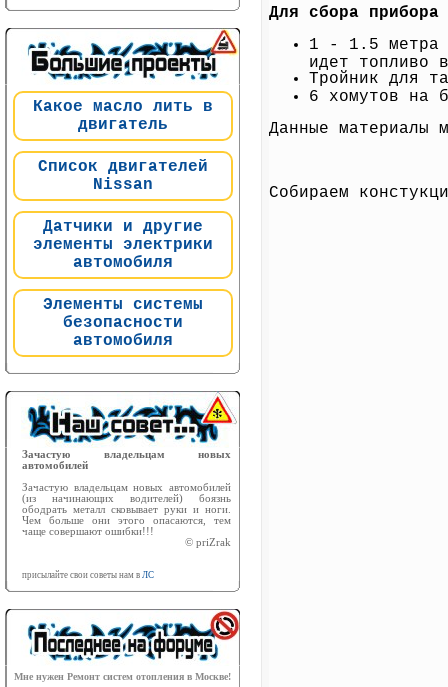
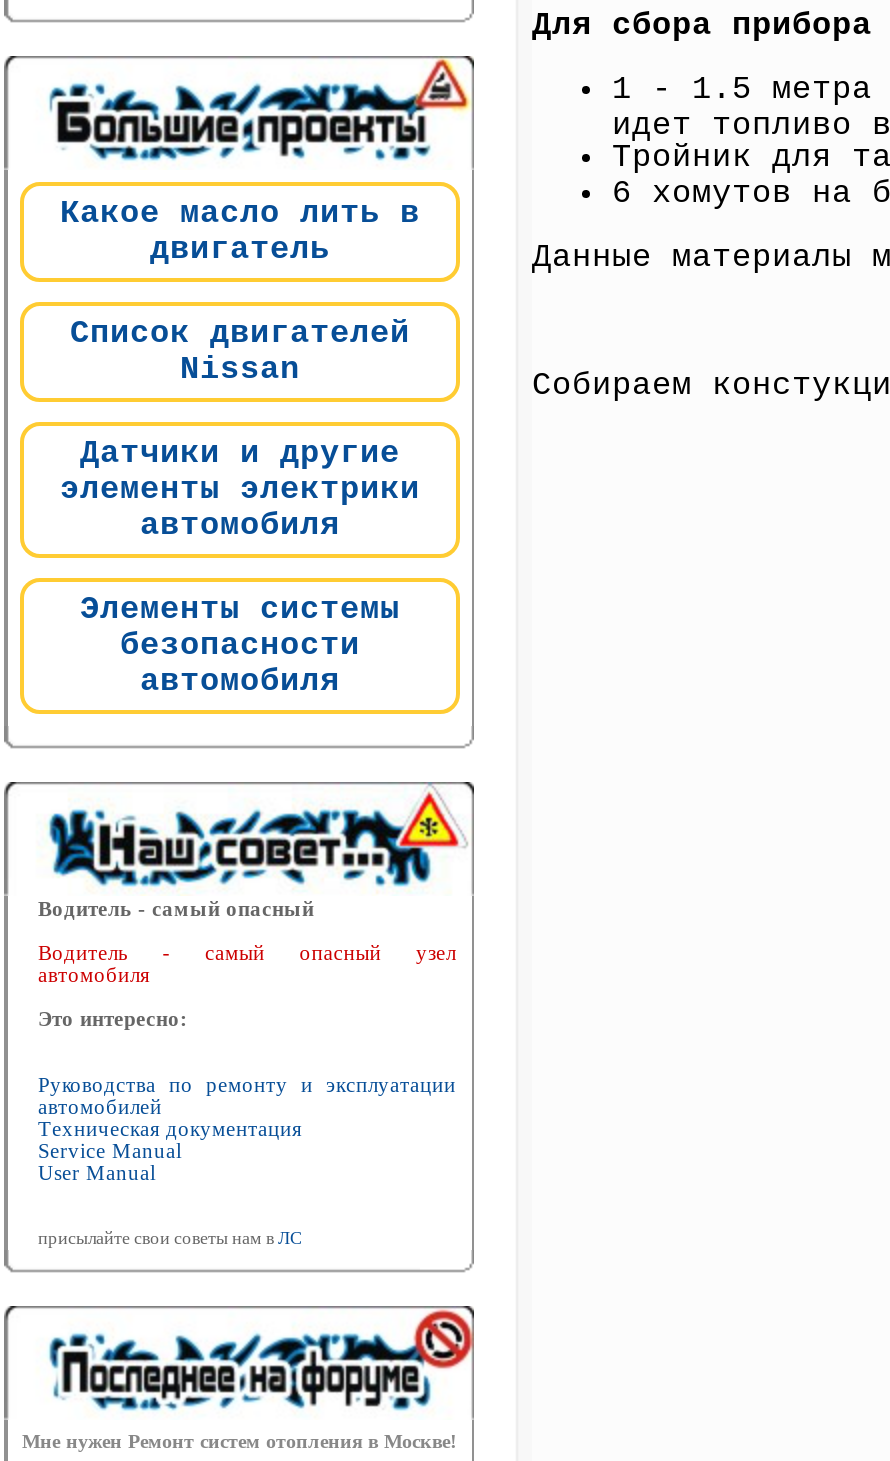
[22,449,231,460] Зачастую владельцам новых -> [38,898,456,1096] Водитель - самый опасный | Водитель - самый опасный узел | автомобиля | Это интересно: | Руководства по ремонту и эксплуатации
moved [22,460,88,471] -> [38,1096,162,1118]: автомобилей
[22,482,231,548] Зачастую владельцам новых автомобилей | (из начинающих водителей) боязнь | ободрать металл сковывает руки и ноги. | Чем больше они этого опасаются, тем | чаще совершают ошибки!!! | © priZrak -> [38,1118,302,1184] Техническая документация | Service Manual | User Manual

